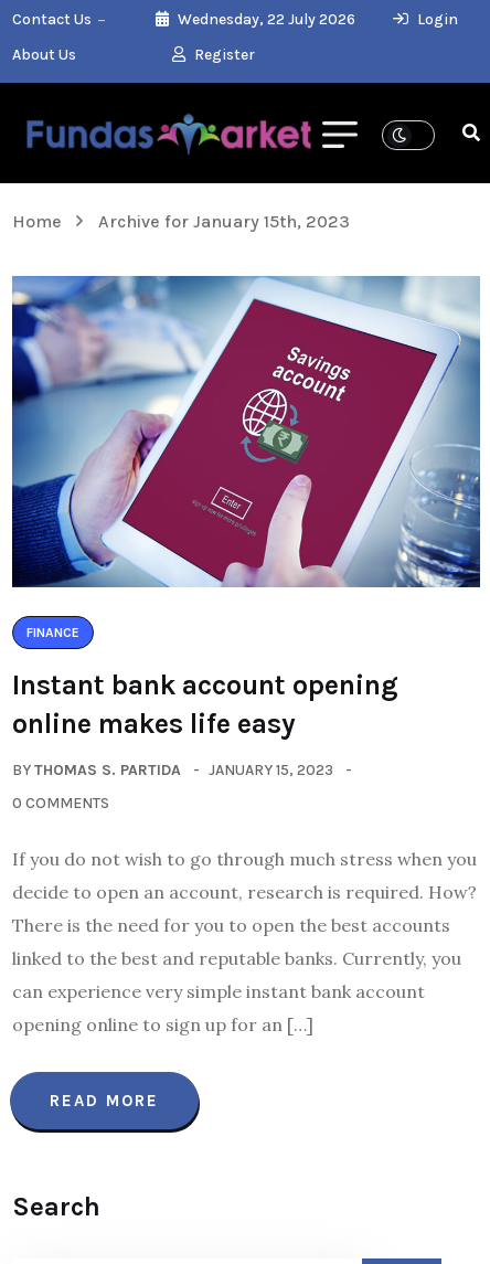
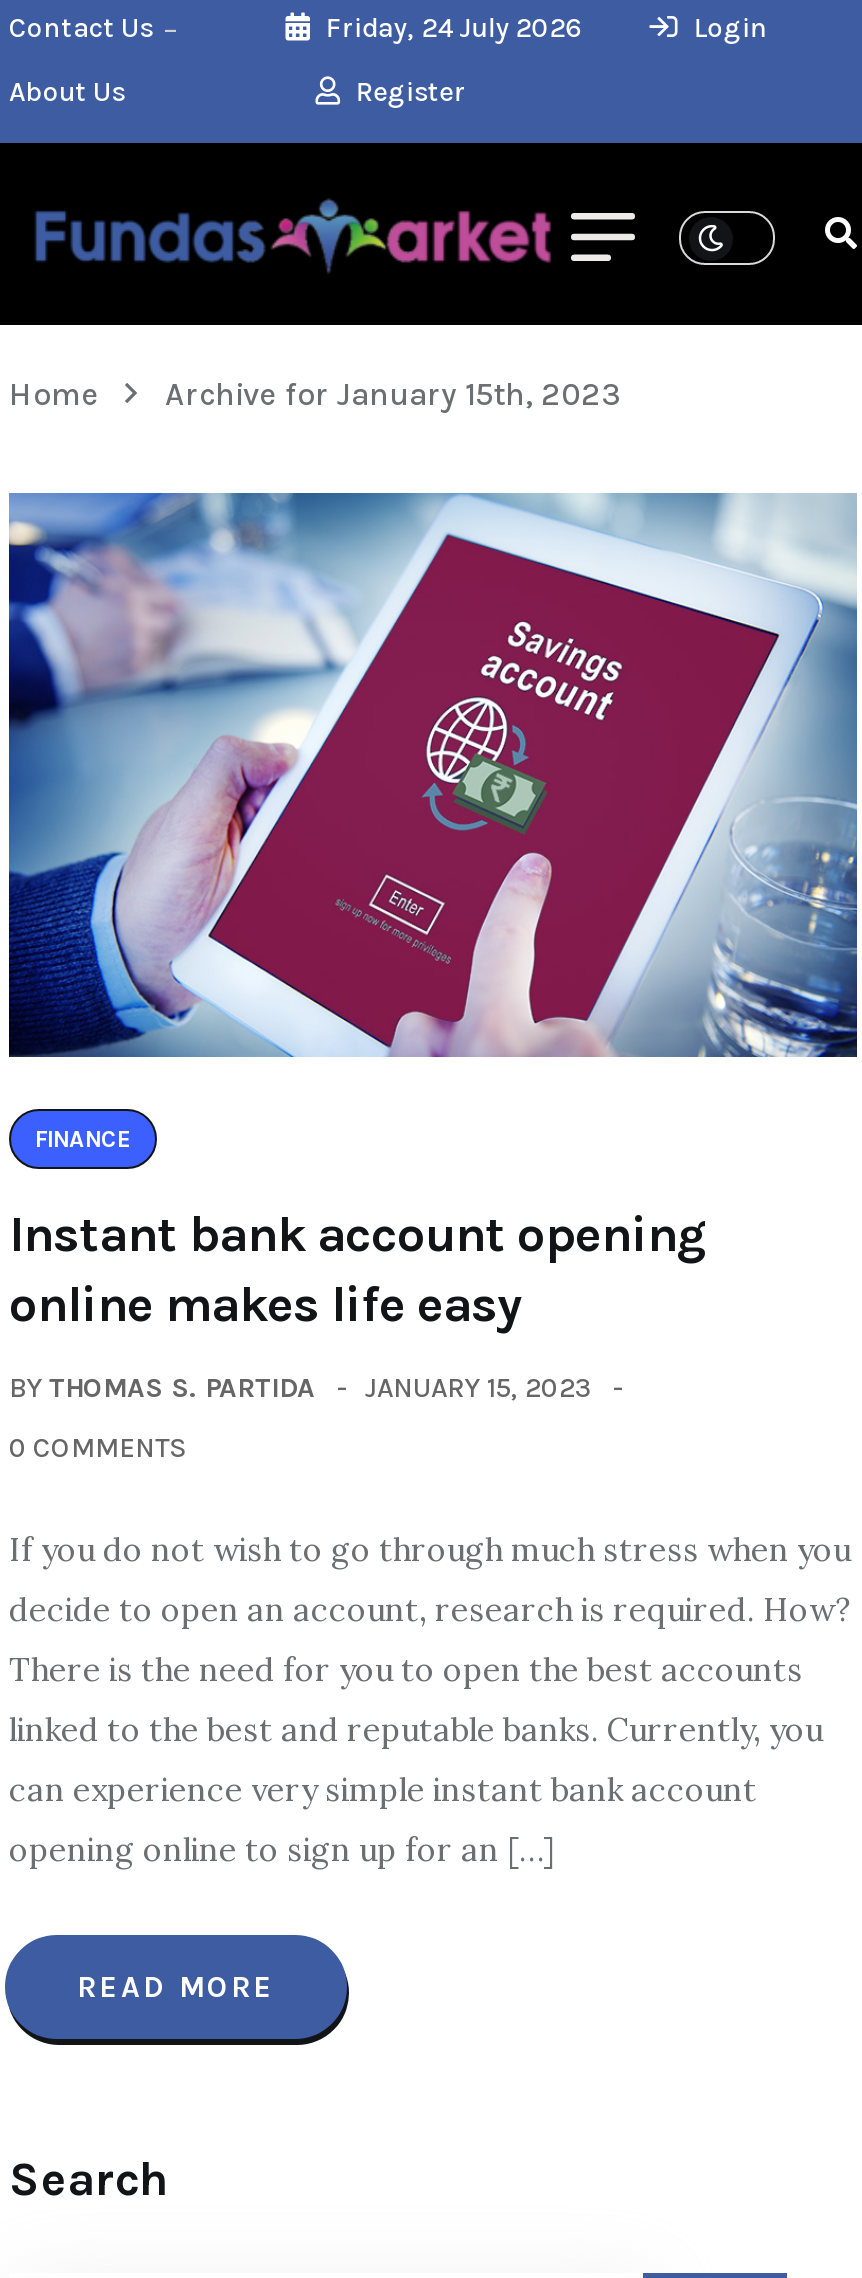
[174,10,355,29] Wednesday, 22 July 2026 -> [319,11,581,45] Friday, 24 July 2026

